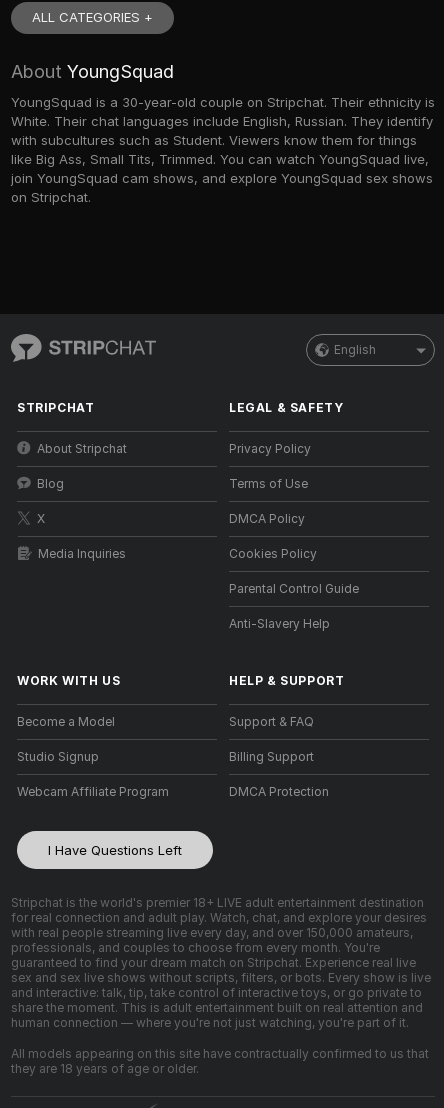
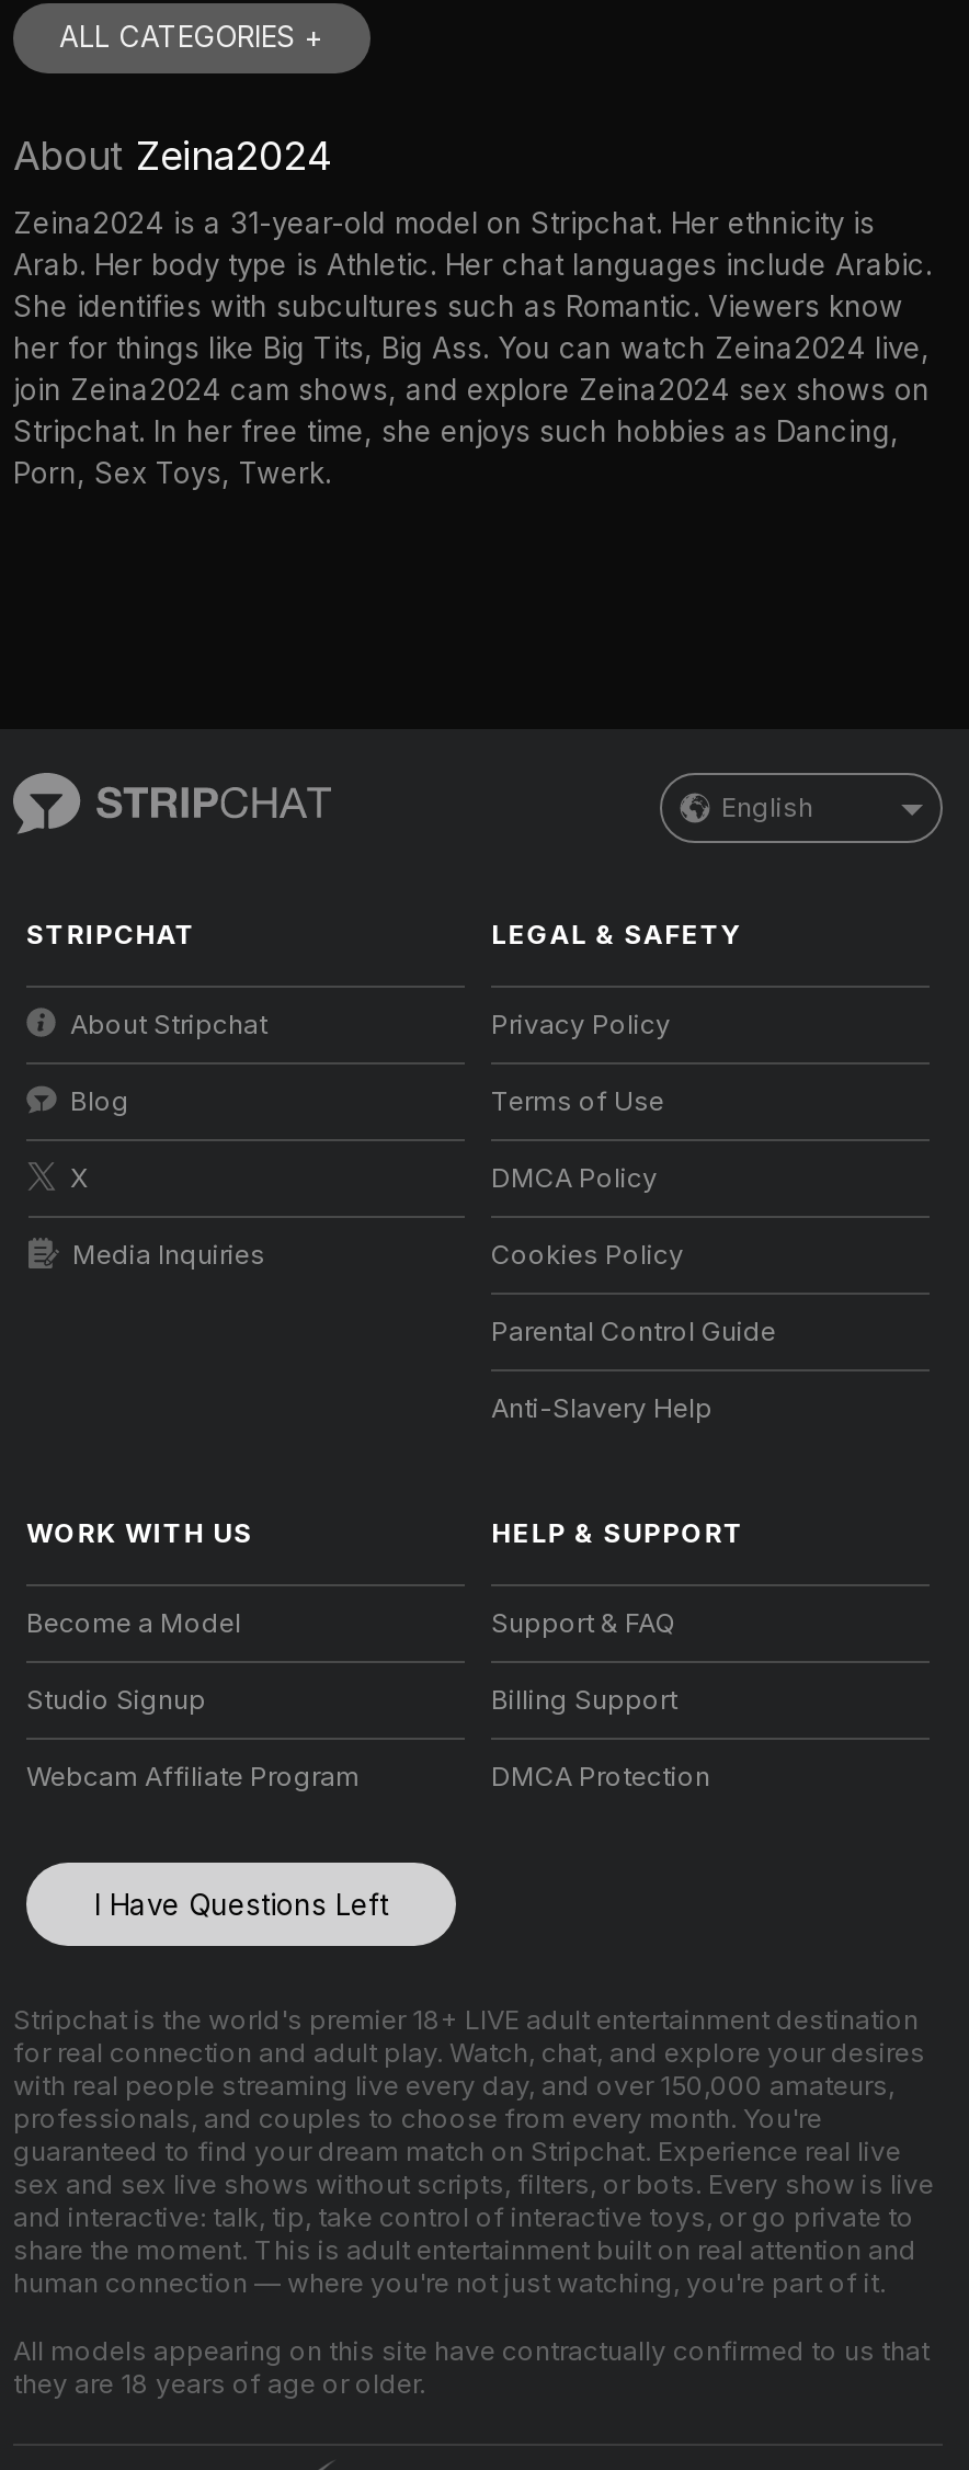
[11,61,174,82] About YoungSquad -> [13,133,333,179] About Zeina2024
[11,94,435,205] YoungSquad is a 30-year-old couple on Stripchat. Their ethnicity is | White. Their chat languages include English, Russian. They identify | with subcultures such as Student. Viewers know them for things | like Big Ass, Small Tits, Trimmed. You can watch YoungSquad live, | join YoungSquad cam shows, and explore YoungSquad sex shows | on Stripchat. -> [13,205,932,490] Zeina2024 is a 31-year-old model on Stripchat. Her ethnicity is | Arab. Her body type is Athletic. Her chat languages include Arabic. | She identifies with subcultures such as Romantic. Viewers know | her for things like Big Tits, Big Ass. You can watch Zeina2024 live, | join Zeina2024 cam shows, and explore Zeina2024 sex shows on | Stripchat. In her free time, she enjoys such hobbies as Dancing, | Porn, Sex Toys, Twerk.

